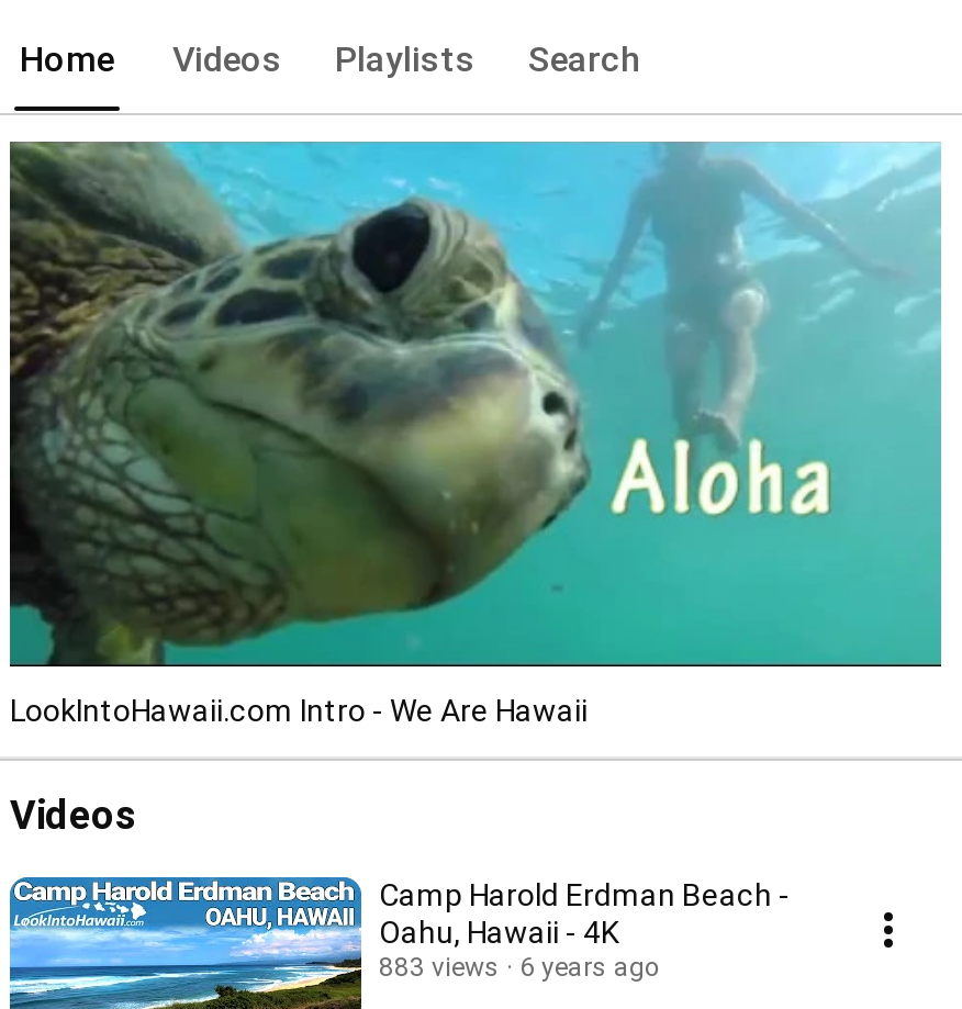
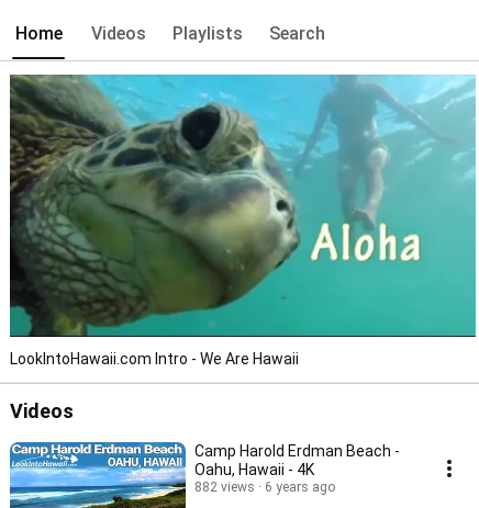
[379,951,660,982] 883 views 6 years ago -> [194,479,335,494] 882 views 6 years ago

